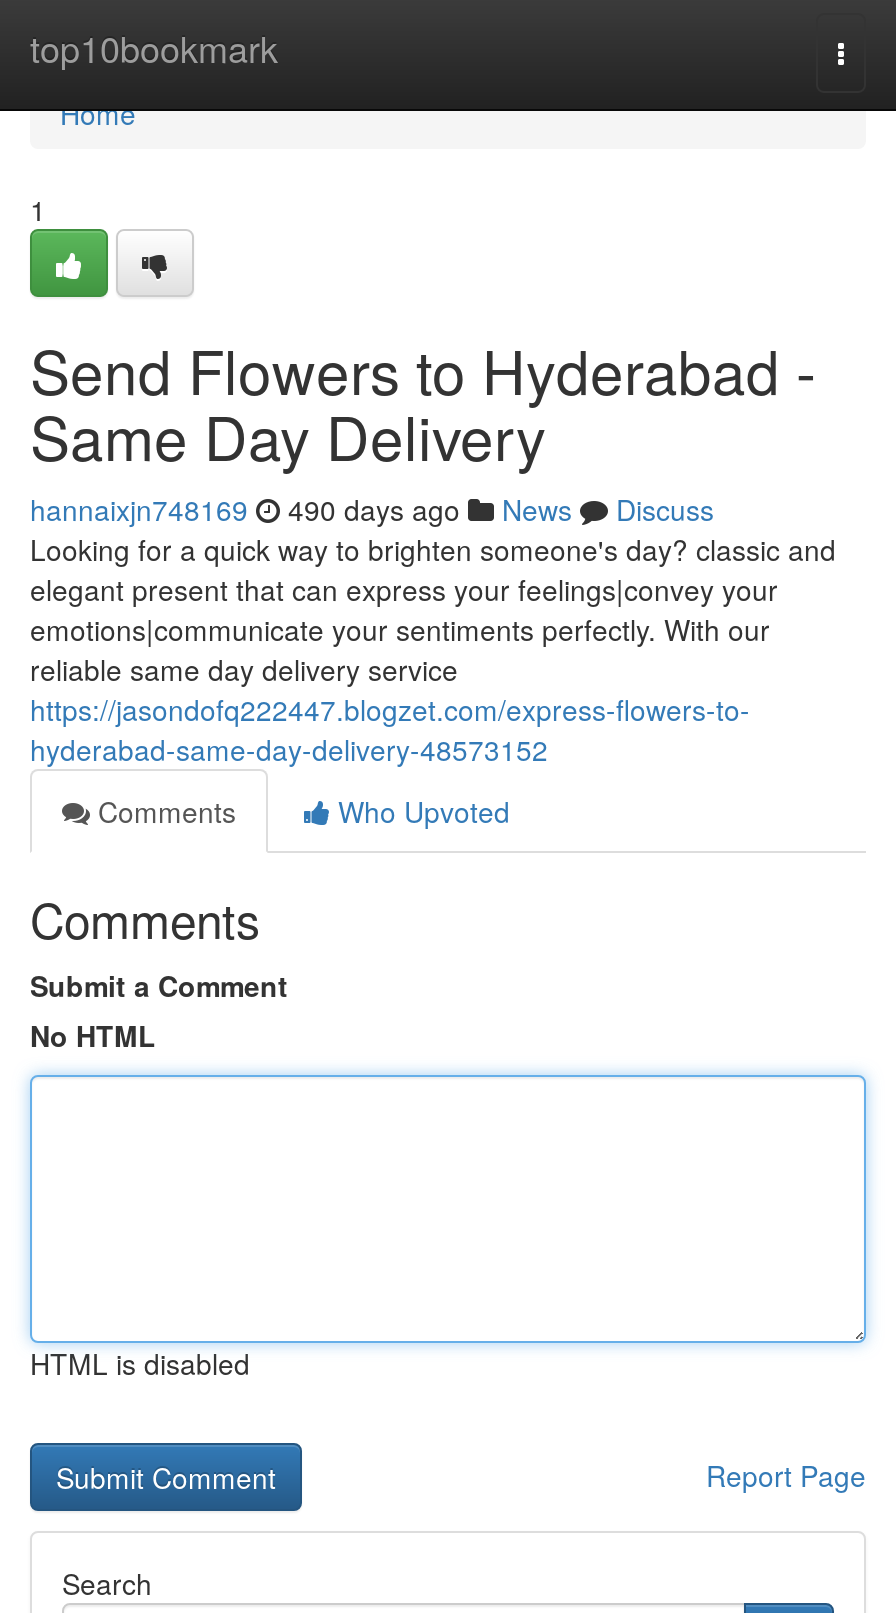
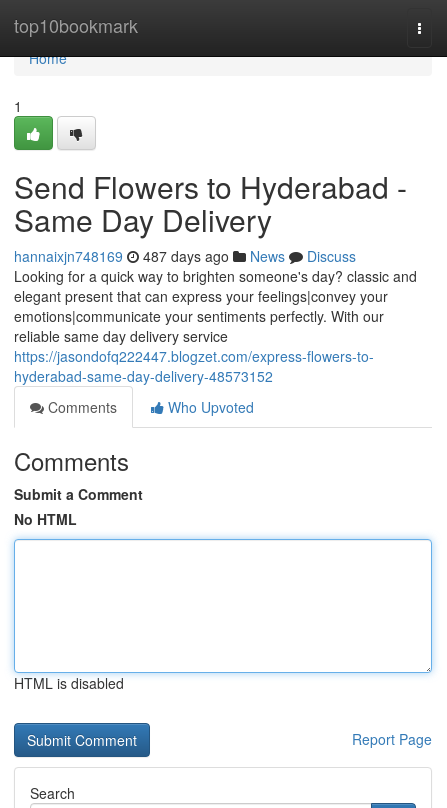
[30,489,714,529] hannaixjn748169 490 days ago News Discuss -> [14,246,356,266] hannaixjn748169 487 days ago News Discuss

